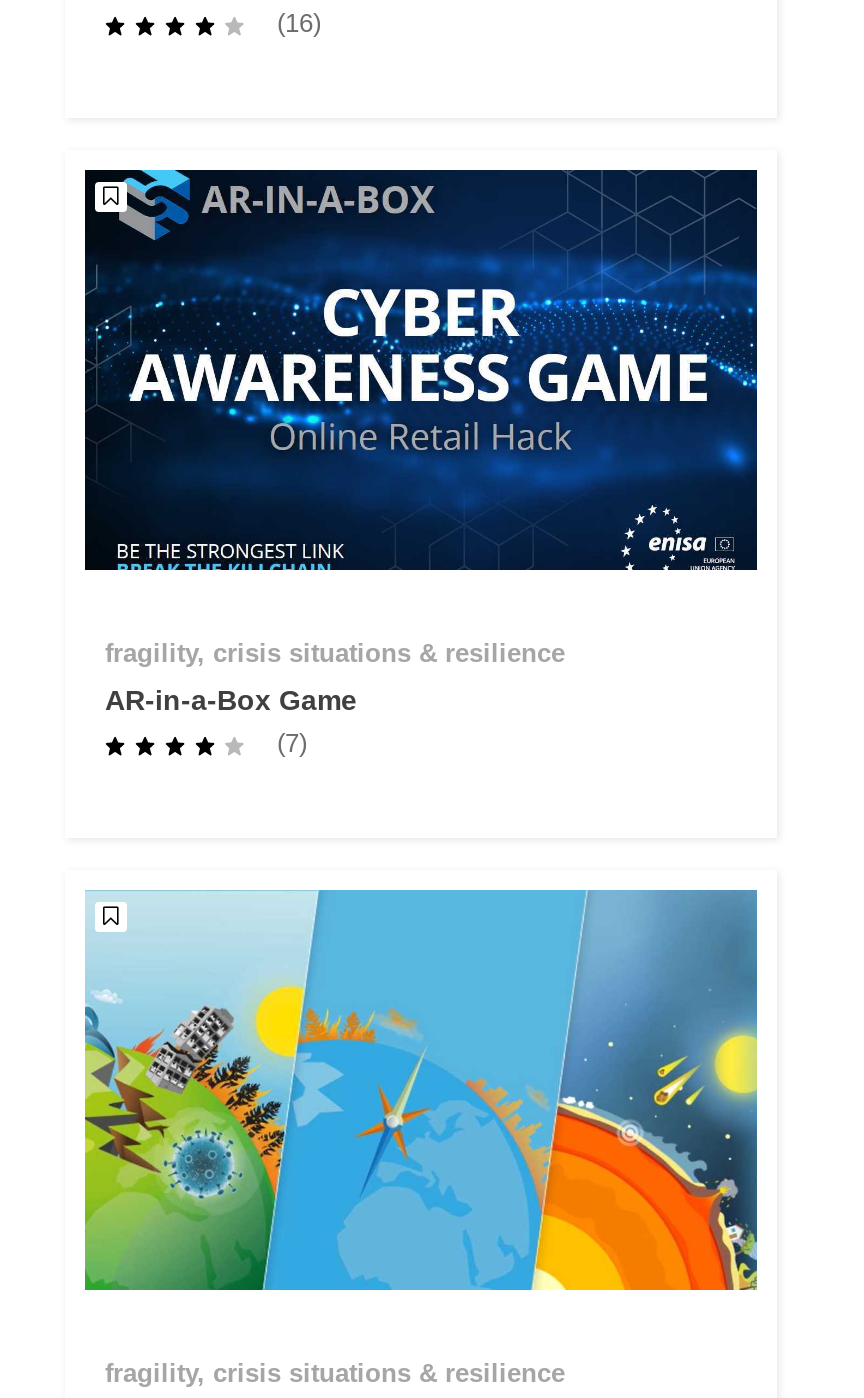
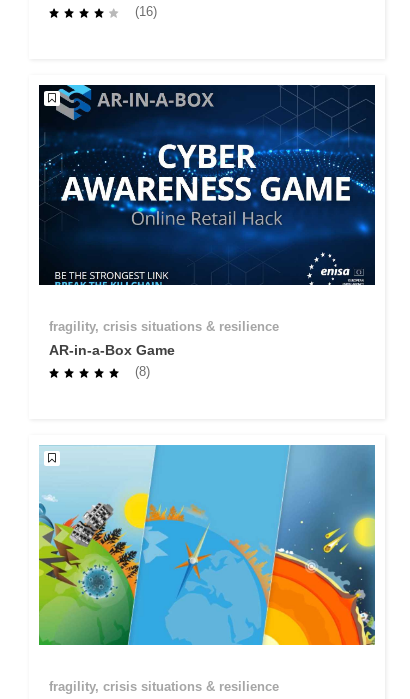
[277,728,307,758] (7) -> [135,364,150,379] (8)

